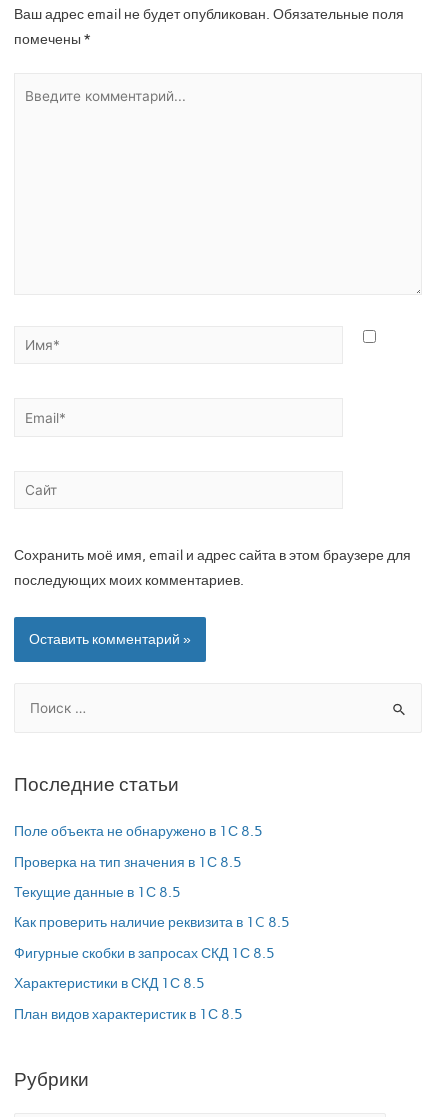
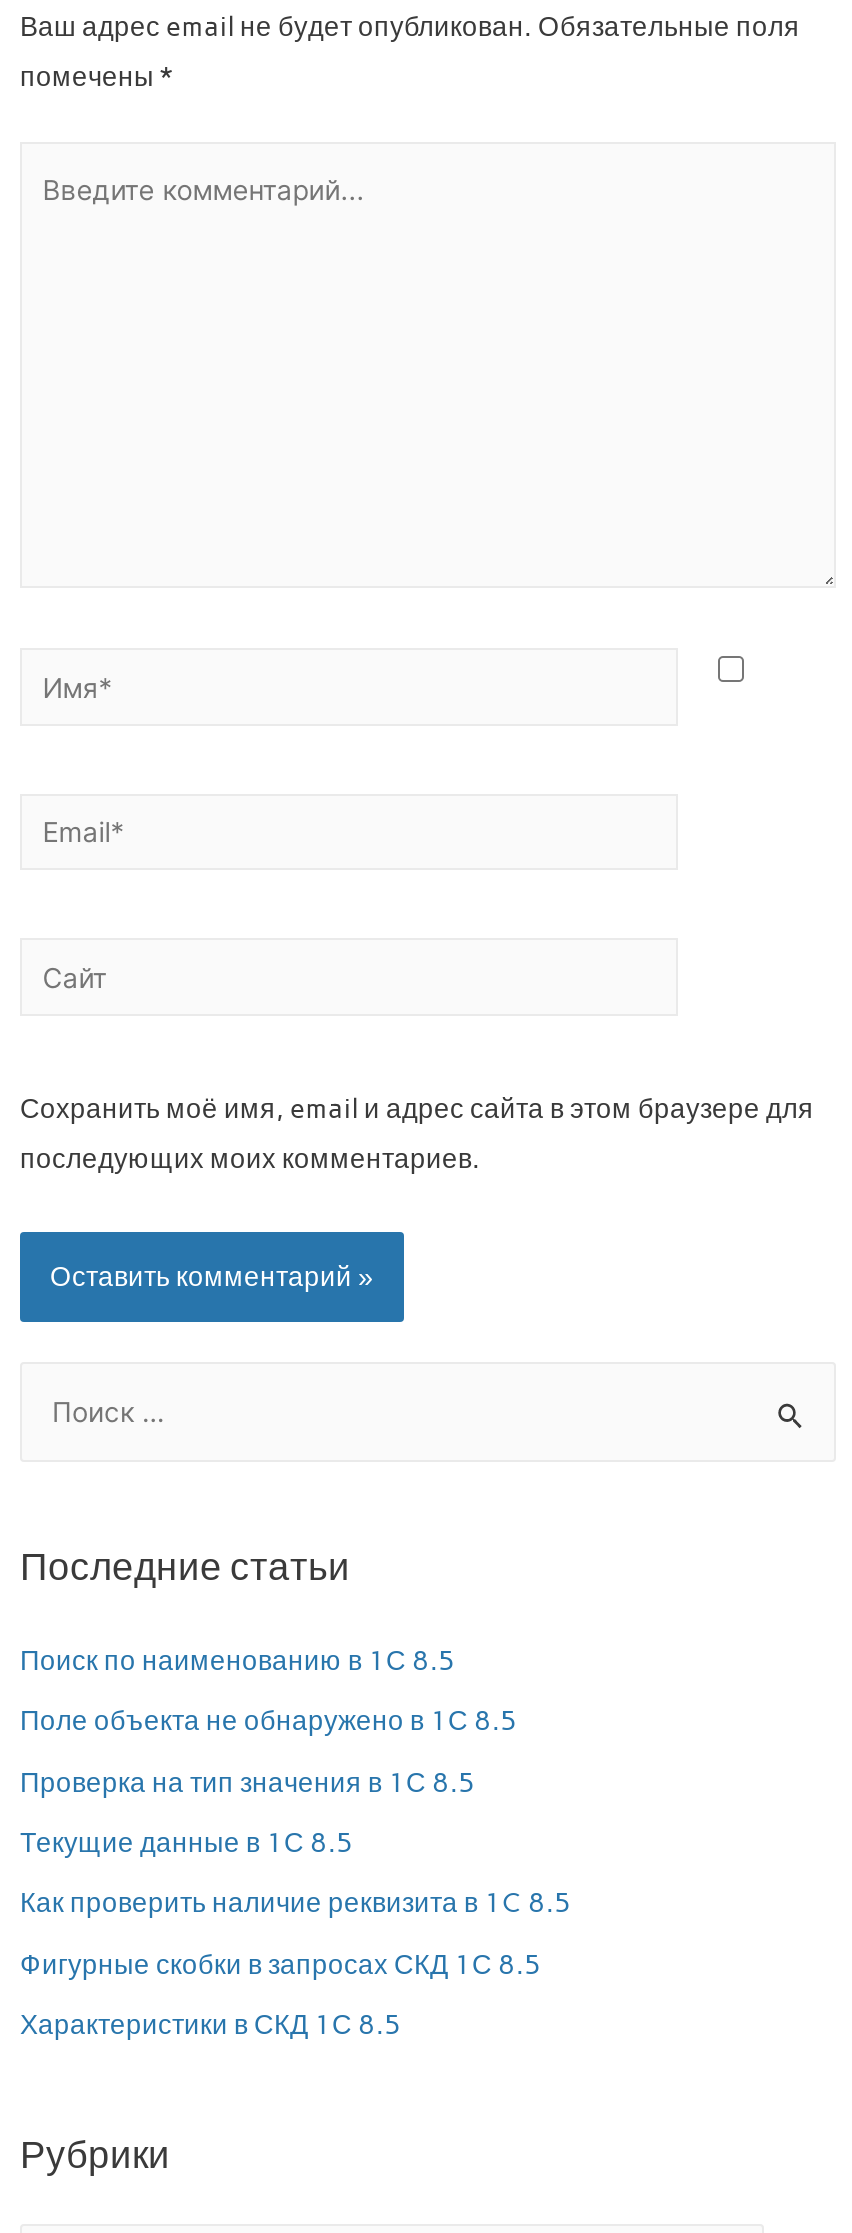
none -> [20,1643,456,1675] Поиск по наименованию в 1С 8.5
moved [14,823,290,991] -> [20,1704,572,2040]: Поле объекта не обнаружено в 1С 8.5 | Проверка на тип значения в 1С 8.5 | Текущие данные в 1С 8.5 | Как проверить наличие реквизита в 1C 8.5 | Фигурные скобки в запросах СКД 1С 8.5 | Характеристики в СКД 1С 8.5
[14,1005,243,1021] План видов характеристик в 1С 8.5 -> none

